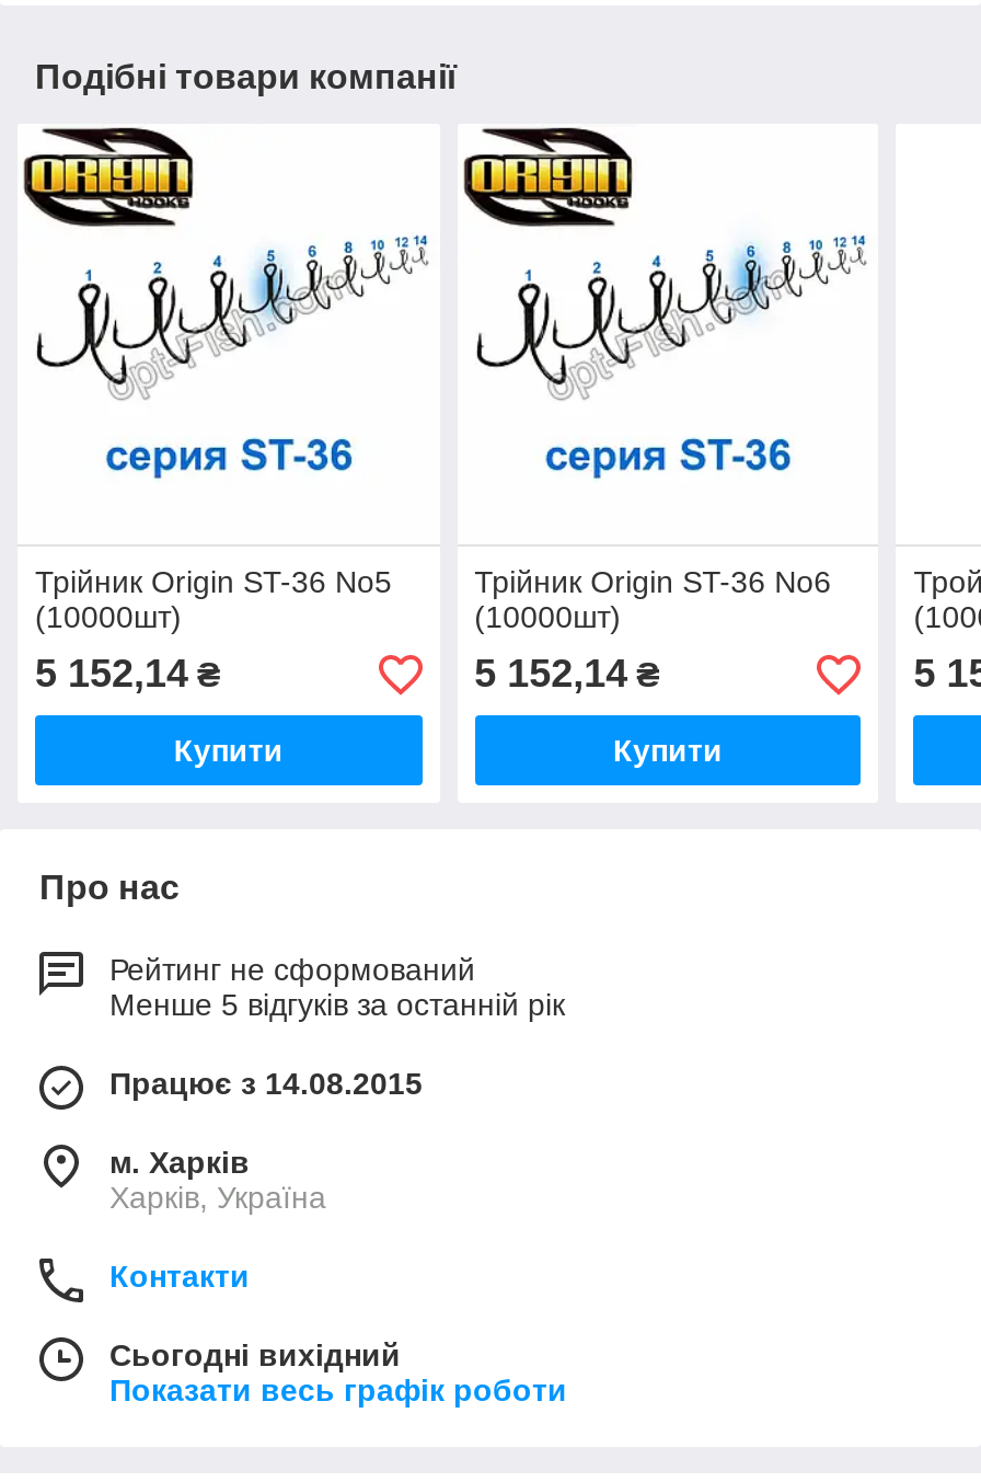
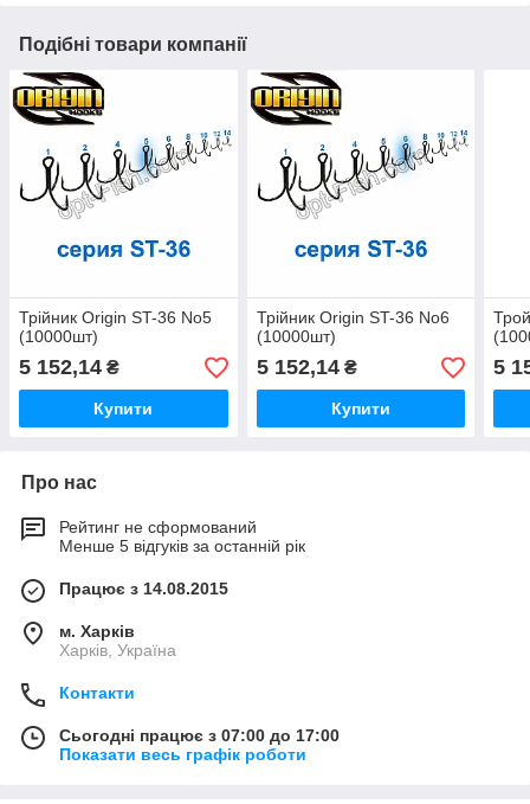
[109,1338,401,1373] Сьогодні вихідний -> [59,726,340,745] Сьогодні працює з 07:00 до 17:00

